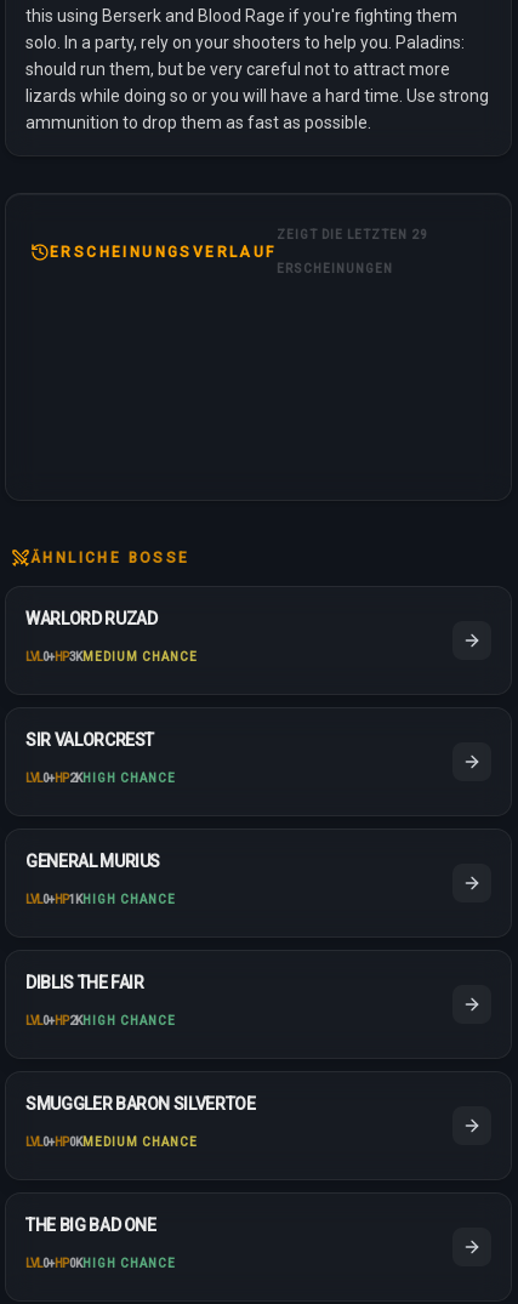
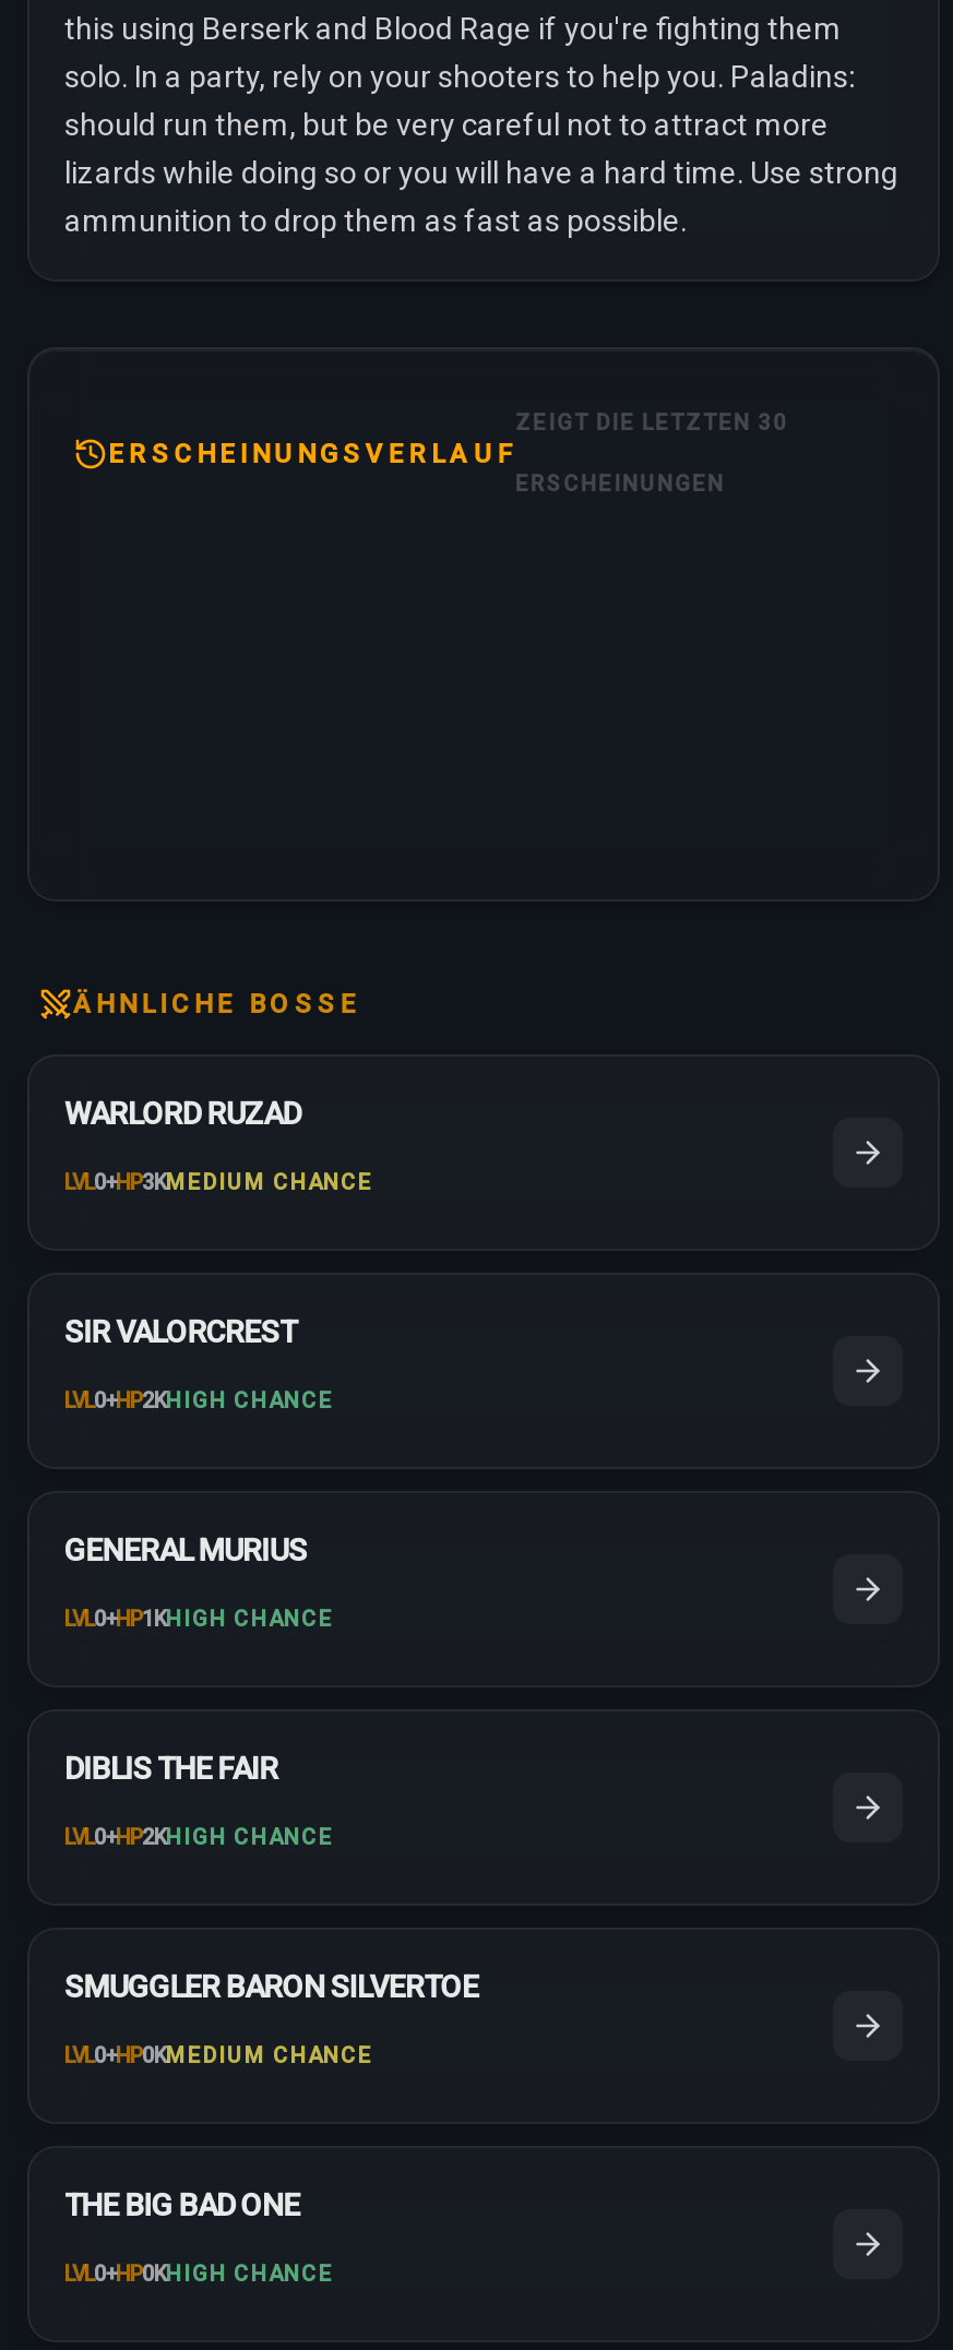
[276,228,428,241] ZEIGT DIE LETZTEN 29 -> [515,410,788,434] ZEIGT DIE LETZTEN 30

